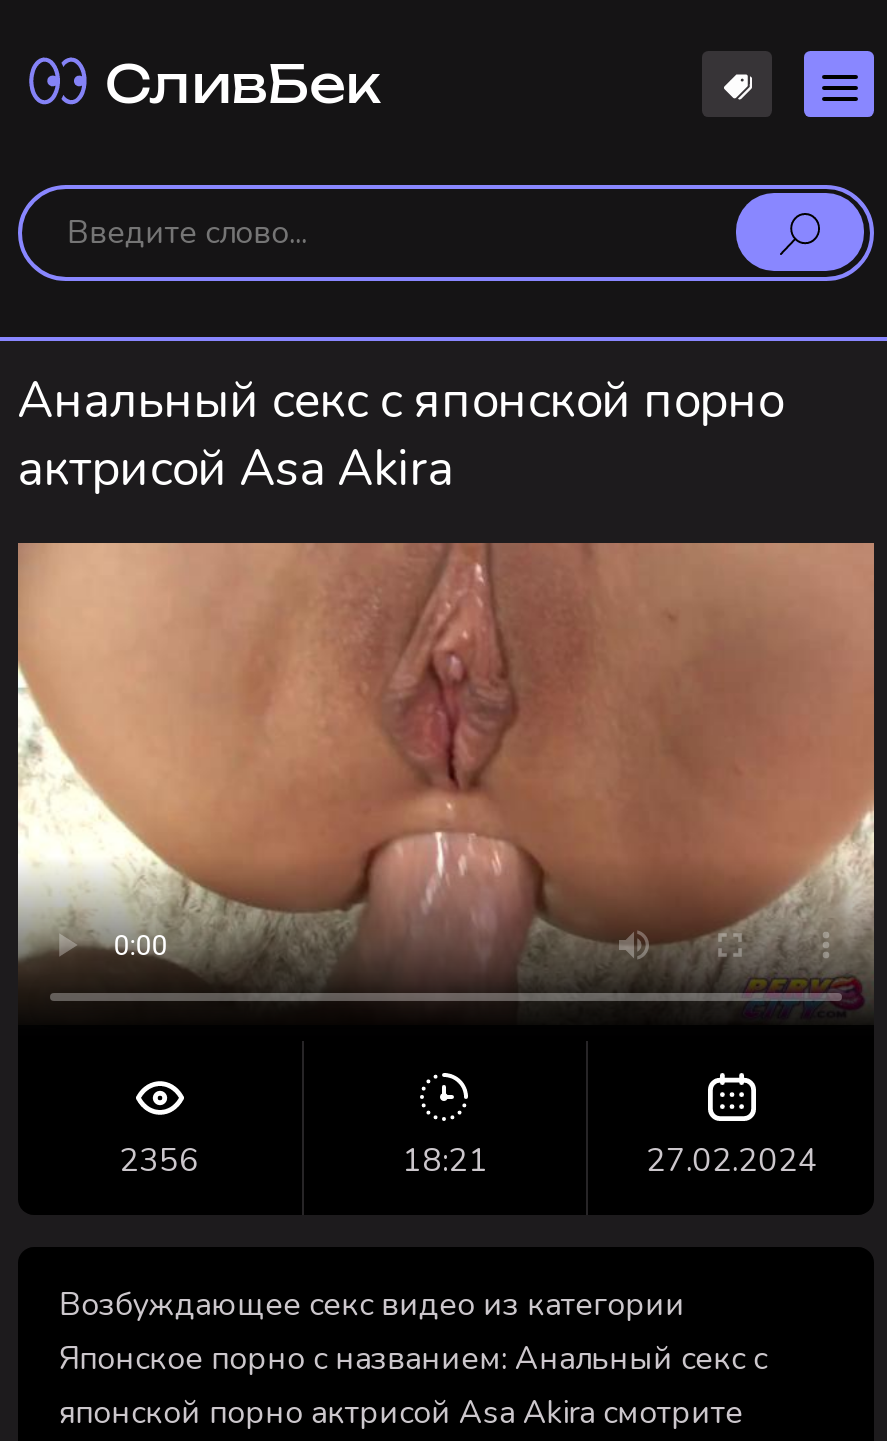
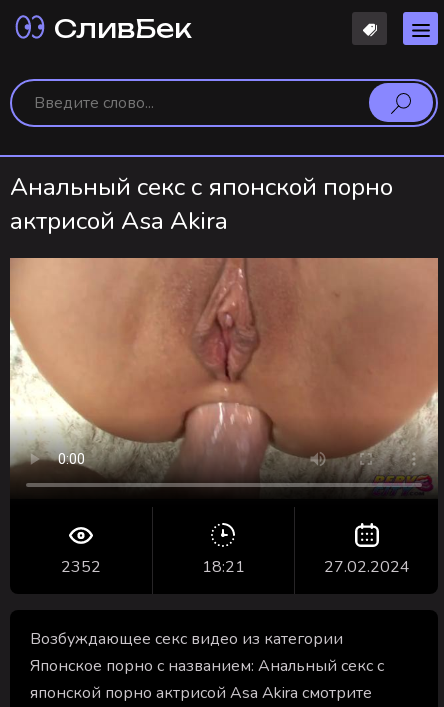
[119,1139,199,1183] 2356 -> [60,556,100,578] 2352

